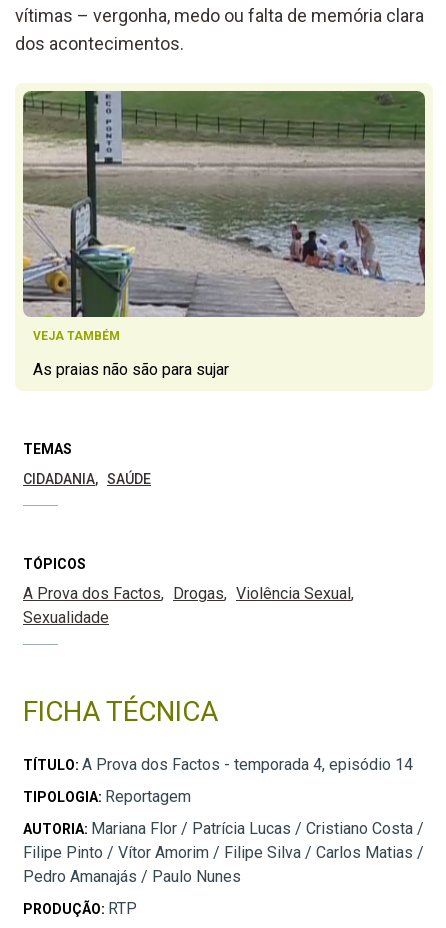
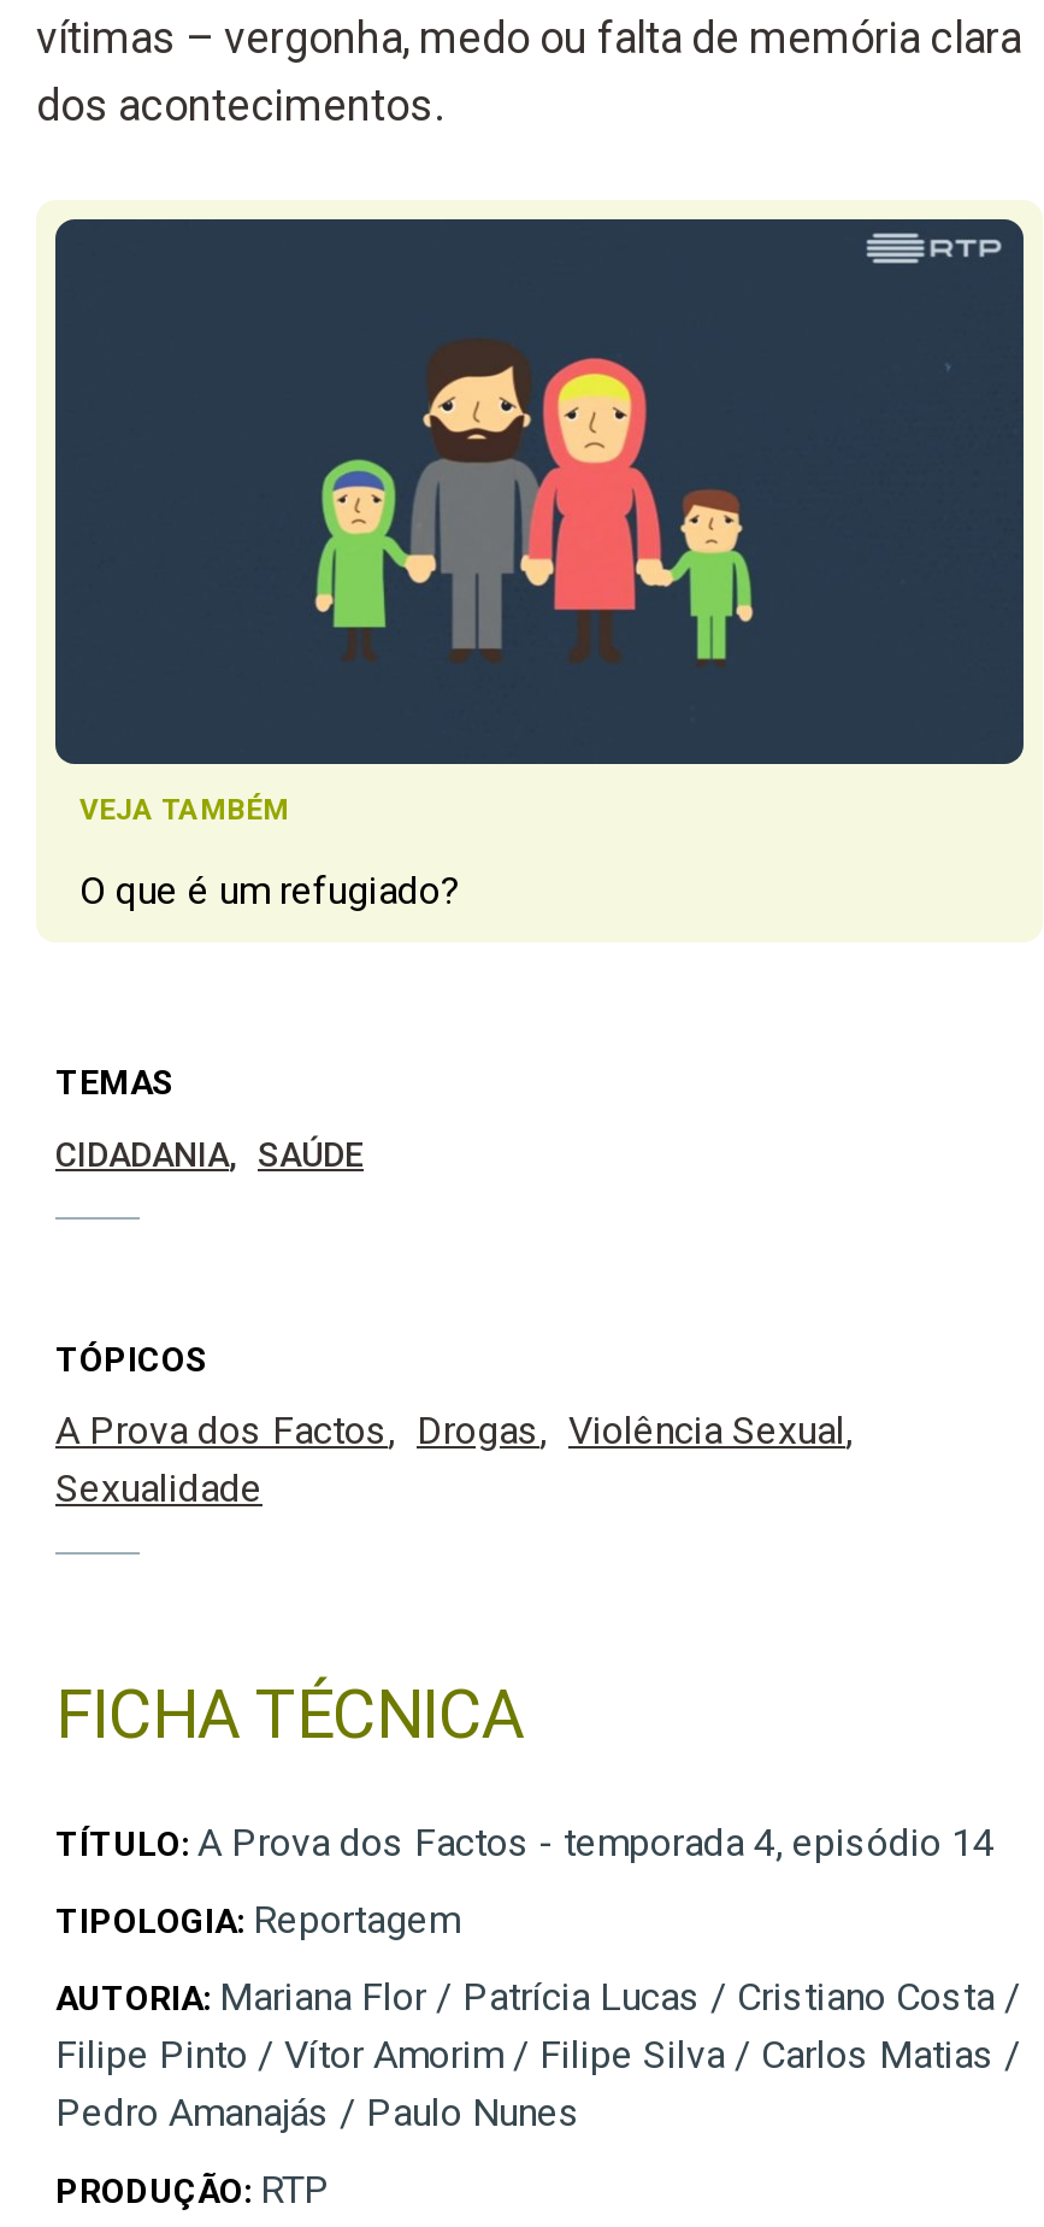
[22,91,426,318] [image] -> [53,219,1026,766] [image]
[33,360,229,379] As praias não são para sujar -> [79,868,460,914] O que é um refugiado?

